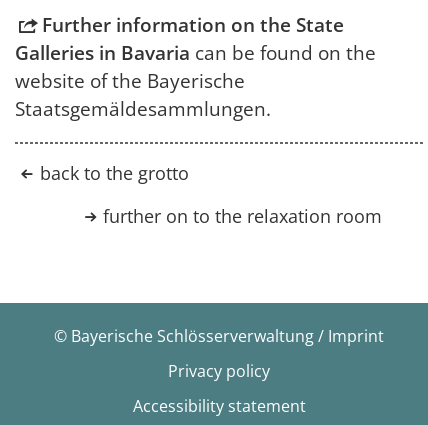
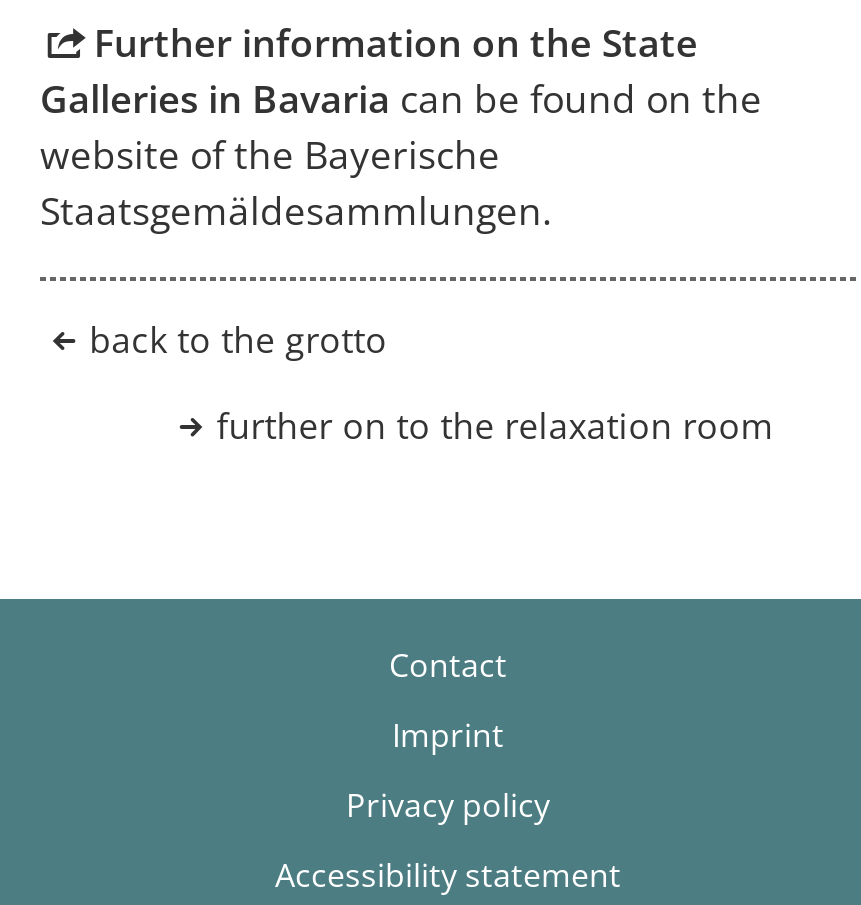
[54,325,384,347] © Bayerische Schlösserverwaltung / Imprint -> [389,644,507,757] Contact | Imprint

